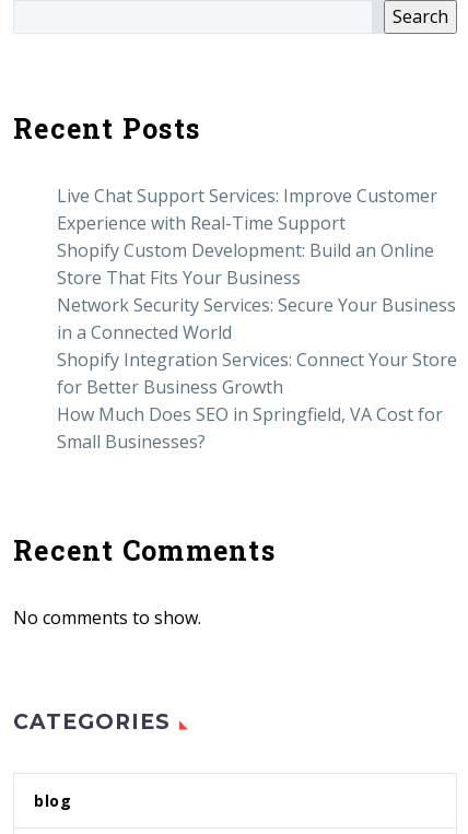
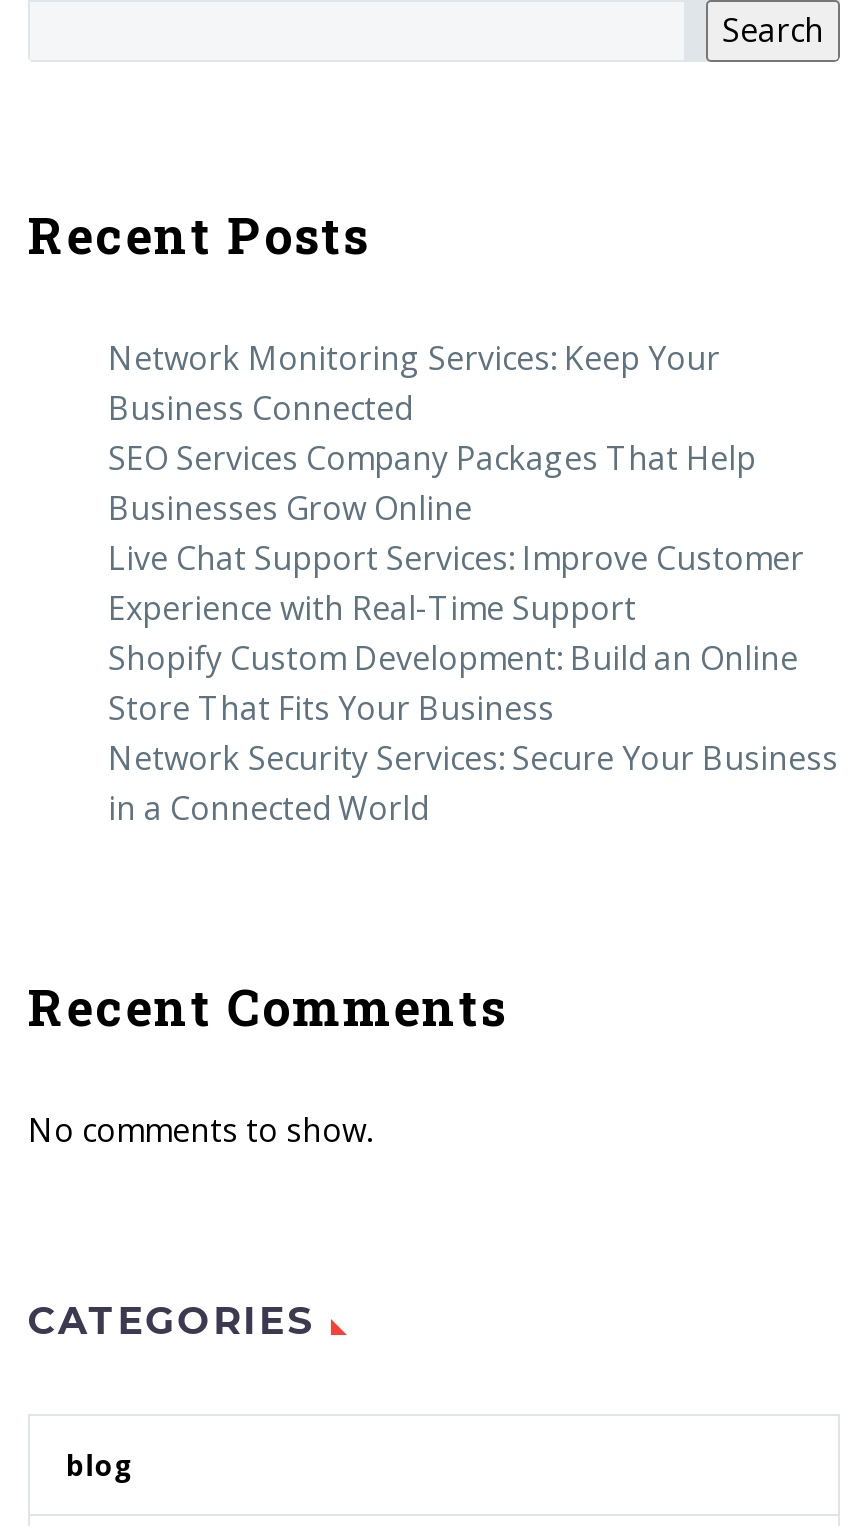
none -> [108,337,756,531] Network Monitoring Services: Keep Your | Business Connected | SEO Services Company Packages That Help | Businesses Grow Online
moved [57,184,456,345] -> [108,537,838,831]: Live Chat Support Services: Improve Customer | Experience with Real-Time Support | Shopify Custom Development: Build an Online | Store That Fits Your Business | Network Security Services: Secure Your Business | in a Connected World
[57,348,457,454] Shopify Integration Services: Connect Your Store | for Better Business Growth | How Much Does SEO in Springfield, VA Cost for | Small Businesses? -> none

